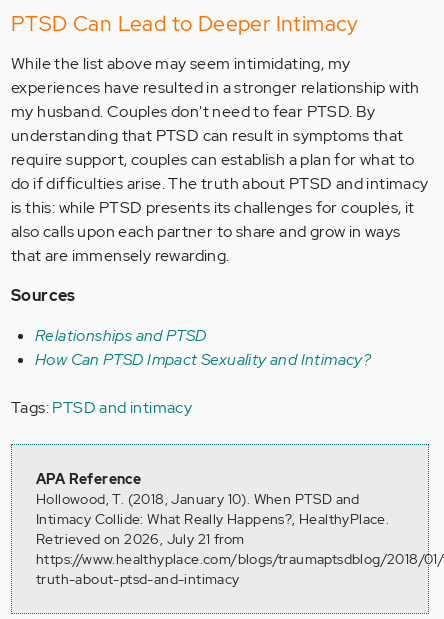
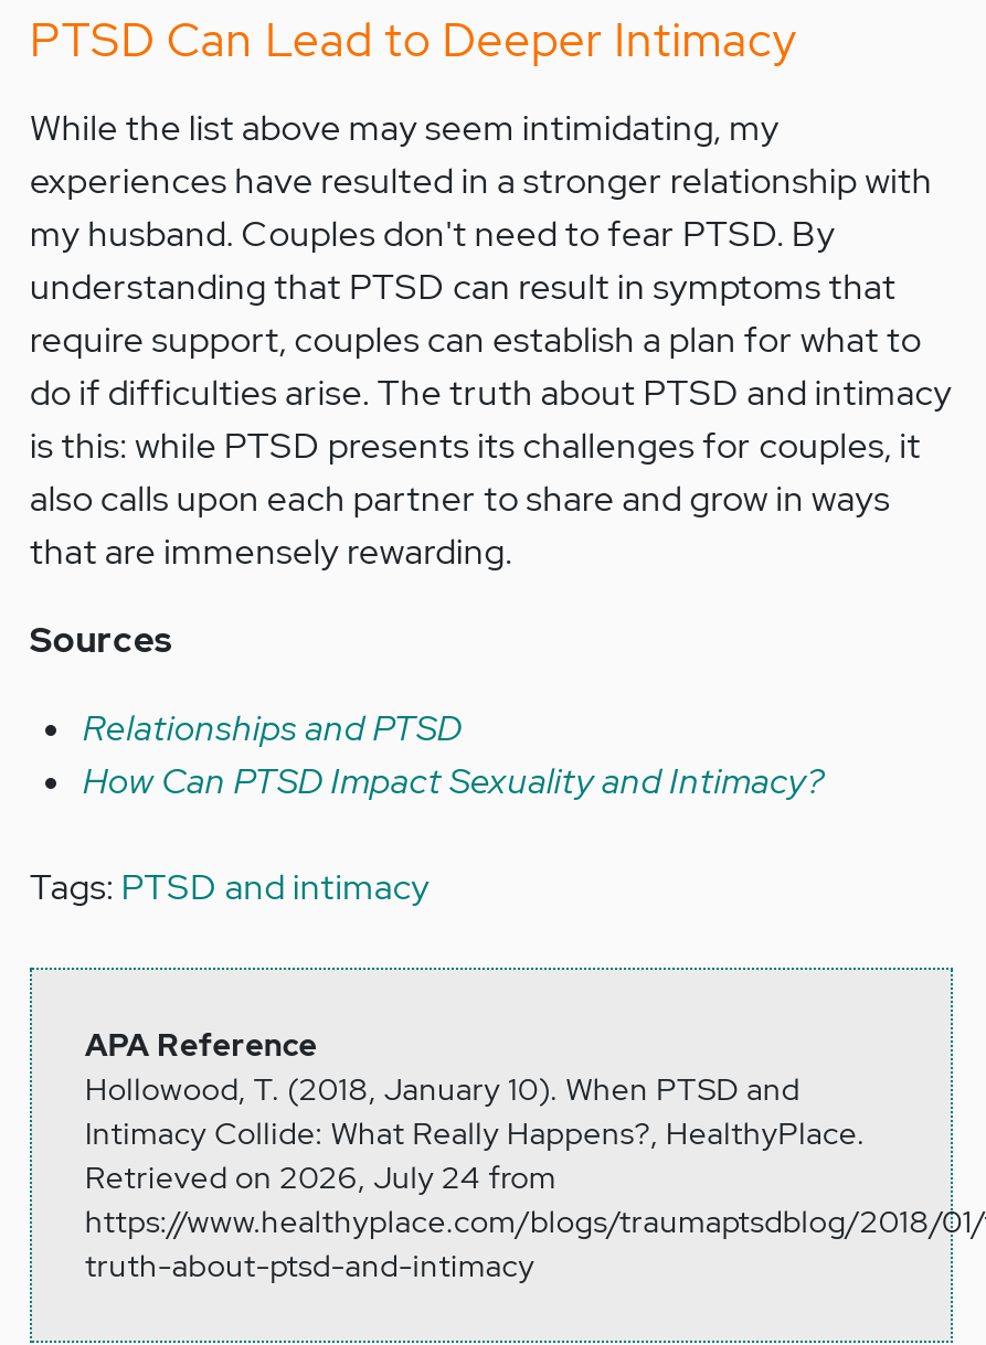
[36,530,244,548] Retrieved on 2026, July 21 from -> [85,1158,556,1197] Retrieved on 2026, July 24 from

